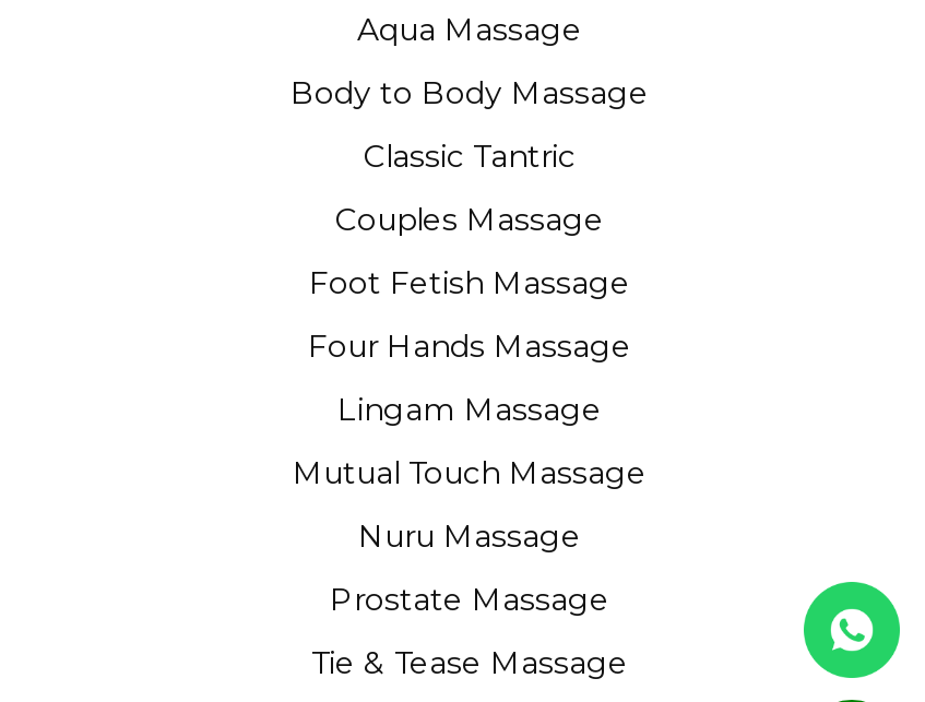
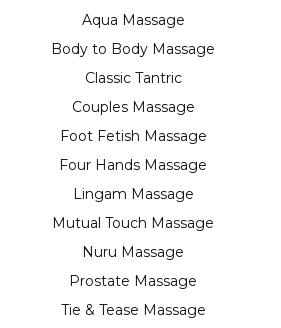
[802,580,902,680] [image] -> none

